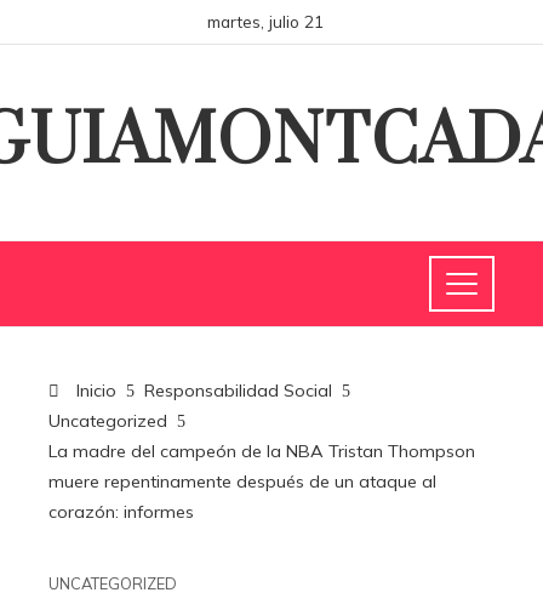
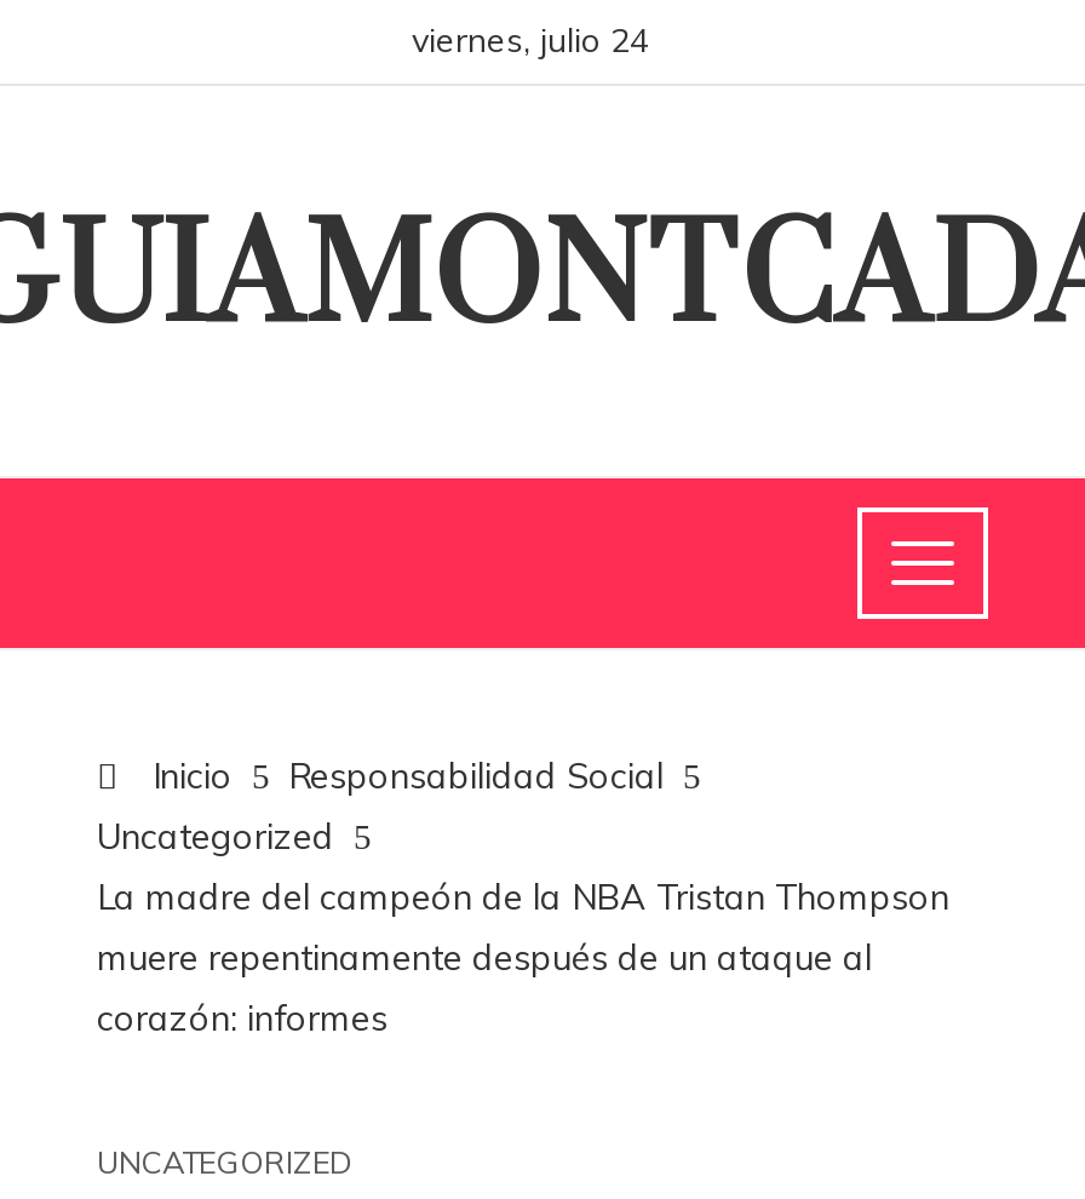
[207,11,324,32] martes, julio 21 -> [412,18,649,59] viernes, julio 24

